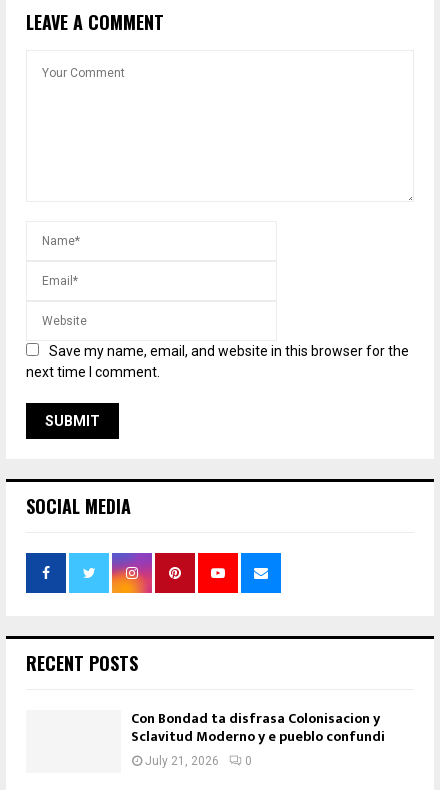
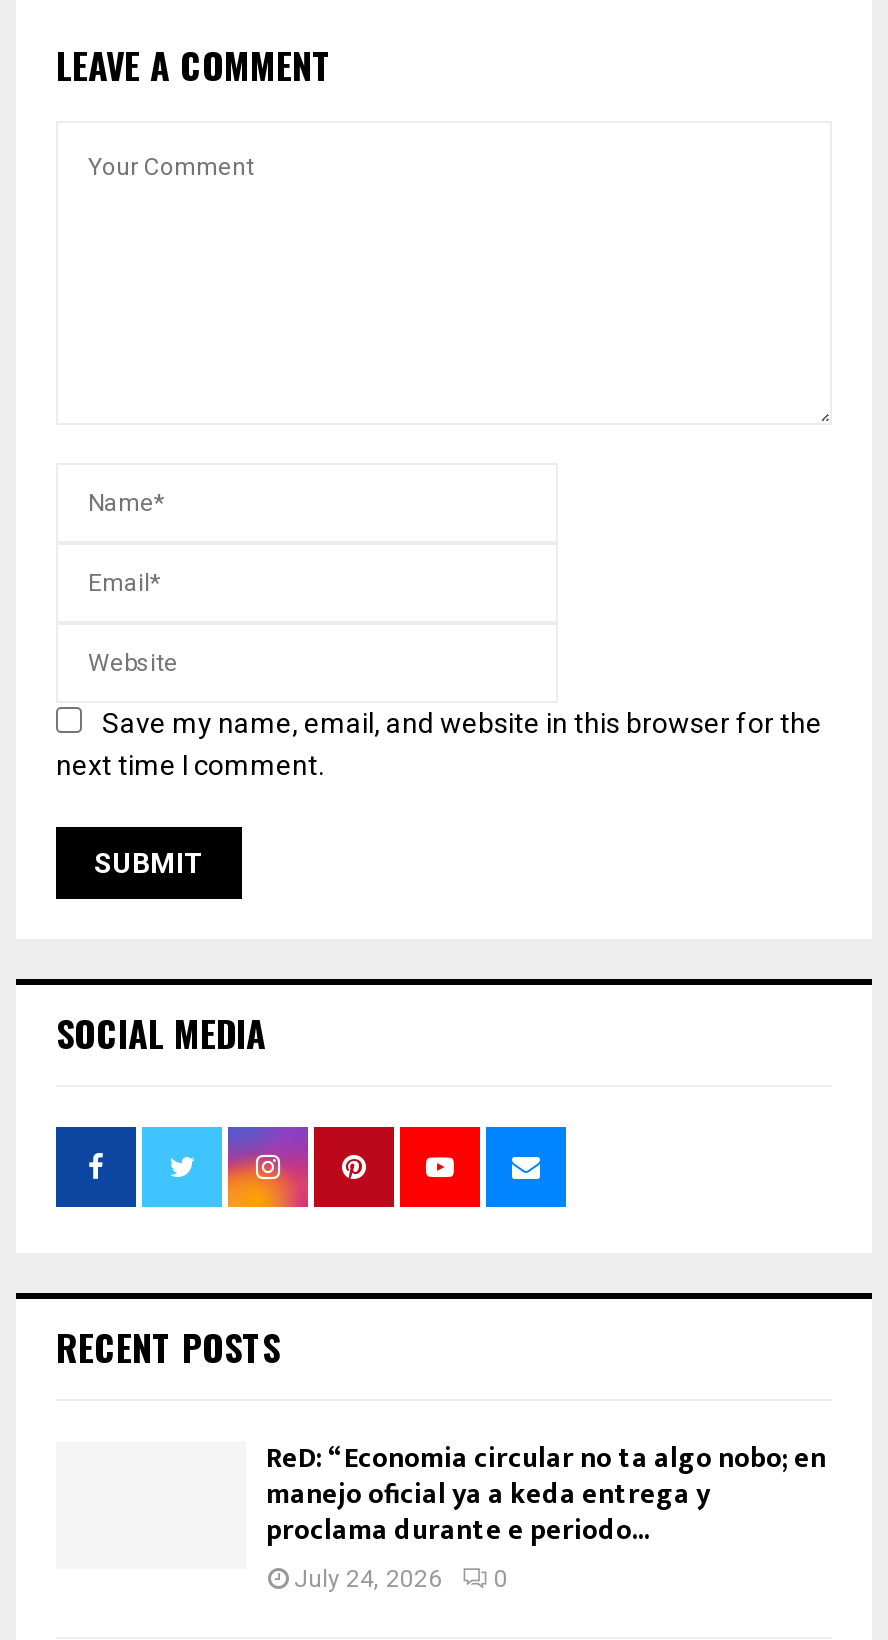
[131,707,385,768] Con Bondad ta disfrasa Colonisacion y | Sclavitud Moderno y e pueblo confundi | July 21, 2026 -> [266,1435,826,1593] ReD: “ Economia circular no ta algo nobo; en | manejo oficial ya a keda entrega y | proclama durante e periodo... | July 24, 2026

